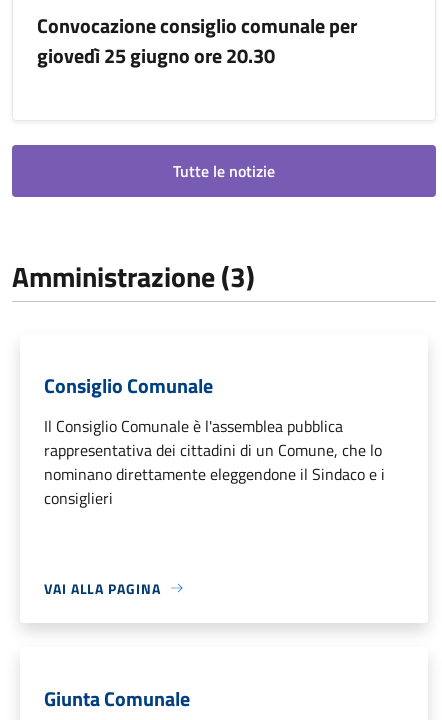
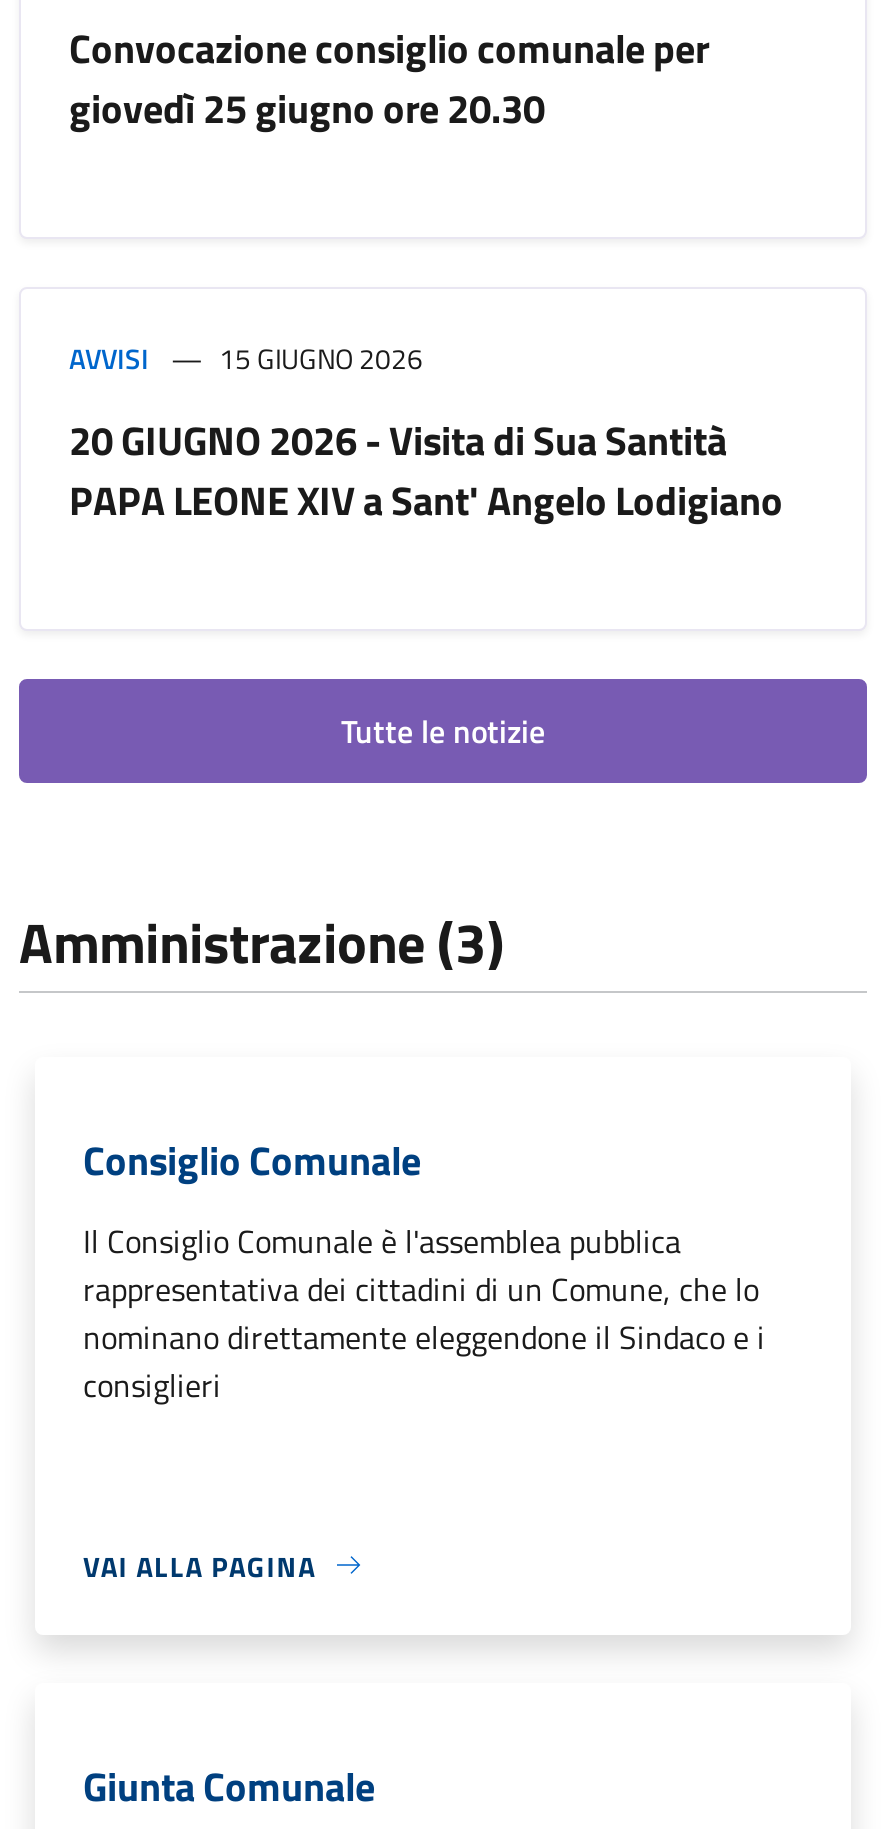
none -> [69,336,783,530] AVVISI | 15 GIUGNO 2026 | 20 GIUGNO 2026 - Visita di Sua Santità | PAPA LEONE XIV a Sant' Angelo Lodigiano

